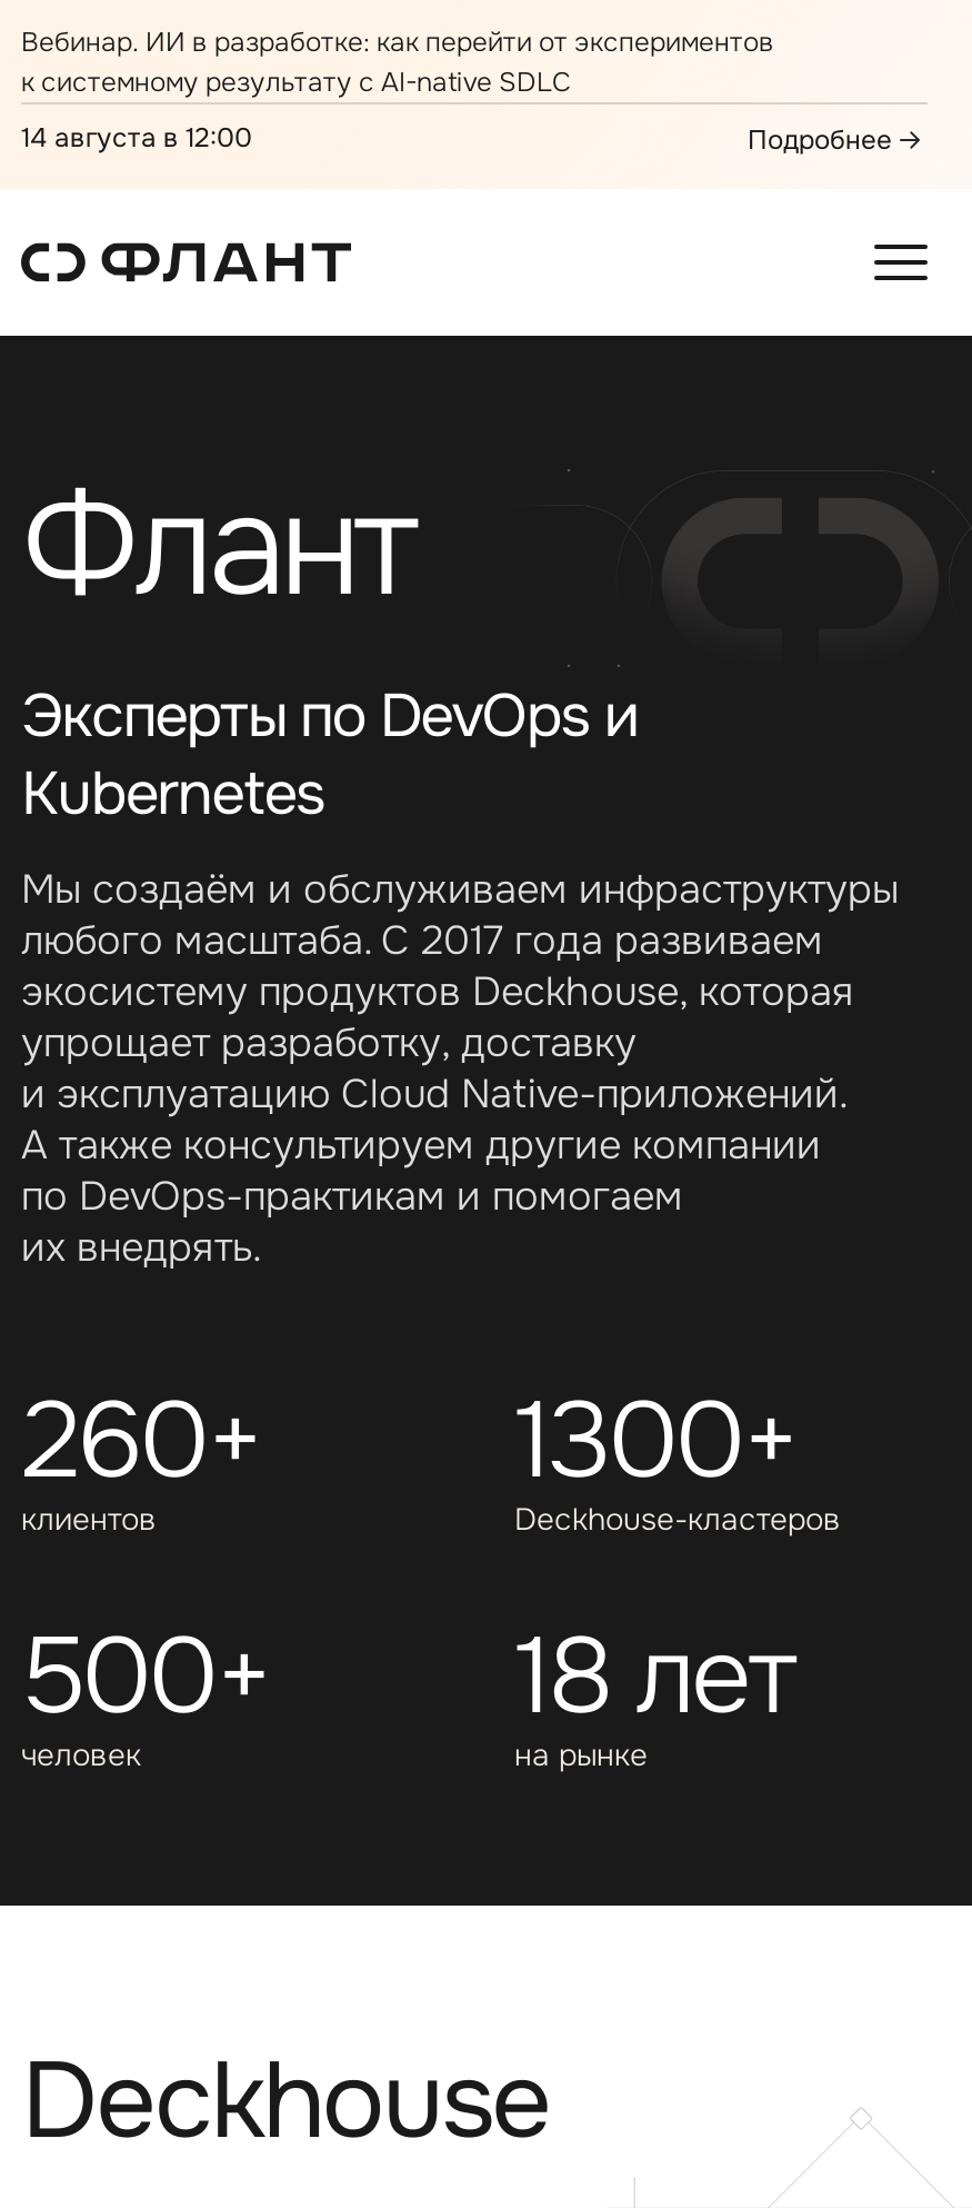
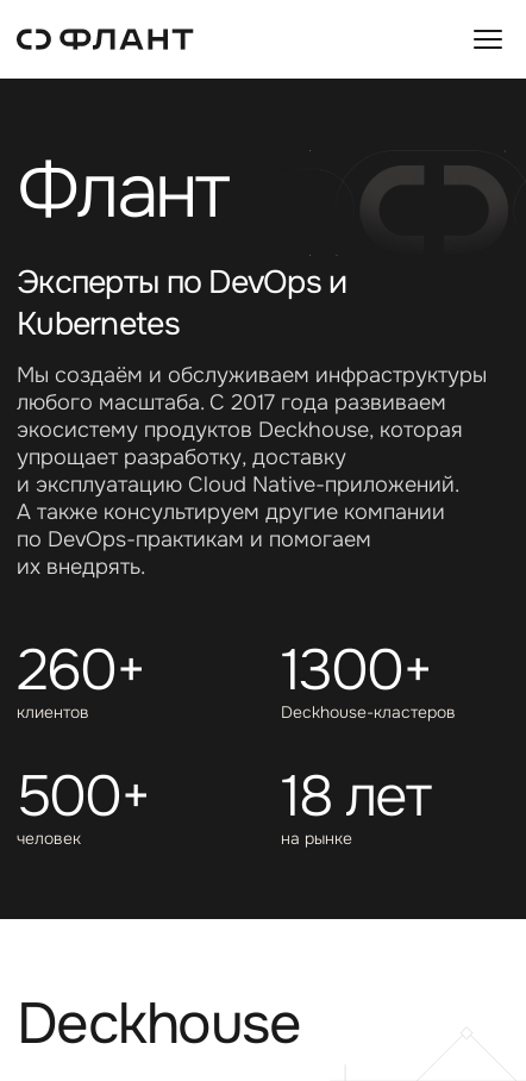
[21,24,774,100] Вебинар. ИИ в разработке: как перейти от экспериментов | к системному результату с AI-native SDLC -> none
[21,120,892,157] 14 августа в 12:00 | Подробнее -> none

